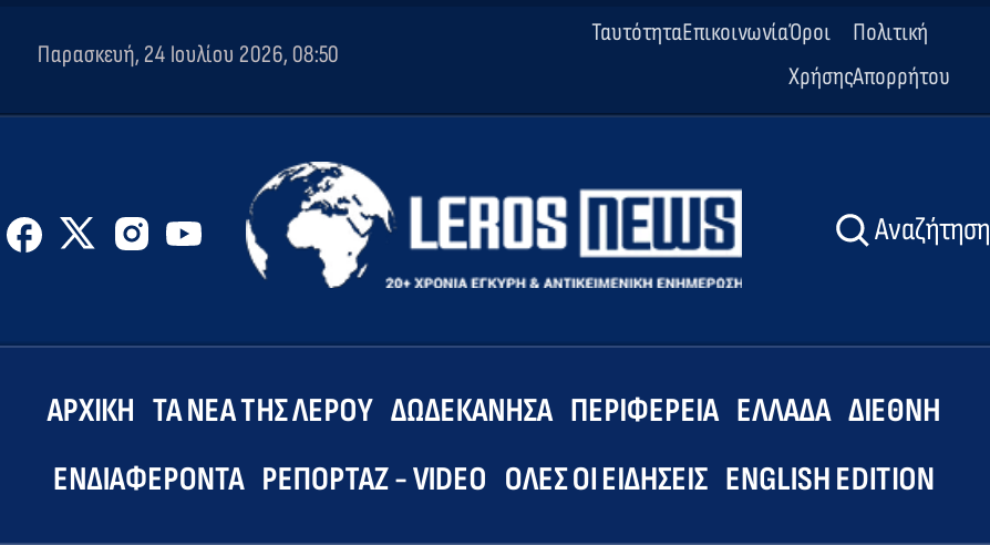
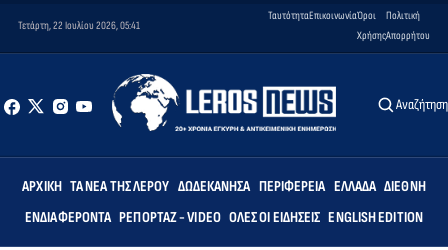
[37,40,339,69] Παρασκευή, 24 Ιουλίου 2026, 08:50 -> [18,19,140,32] Τετάρτη, 22 Ιουλίου 2026, 05:41

